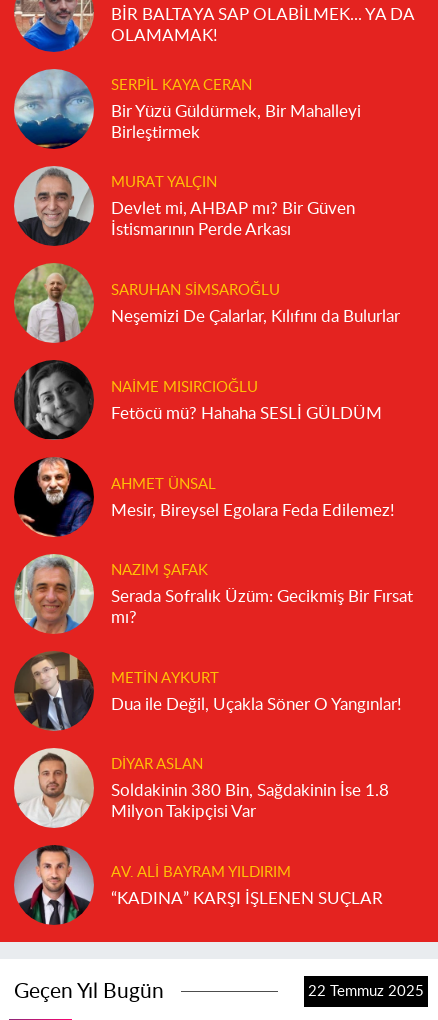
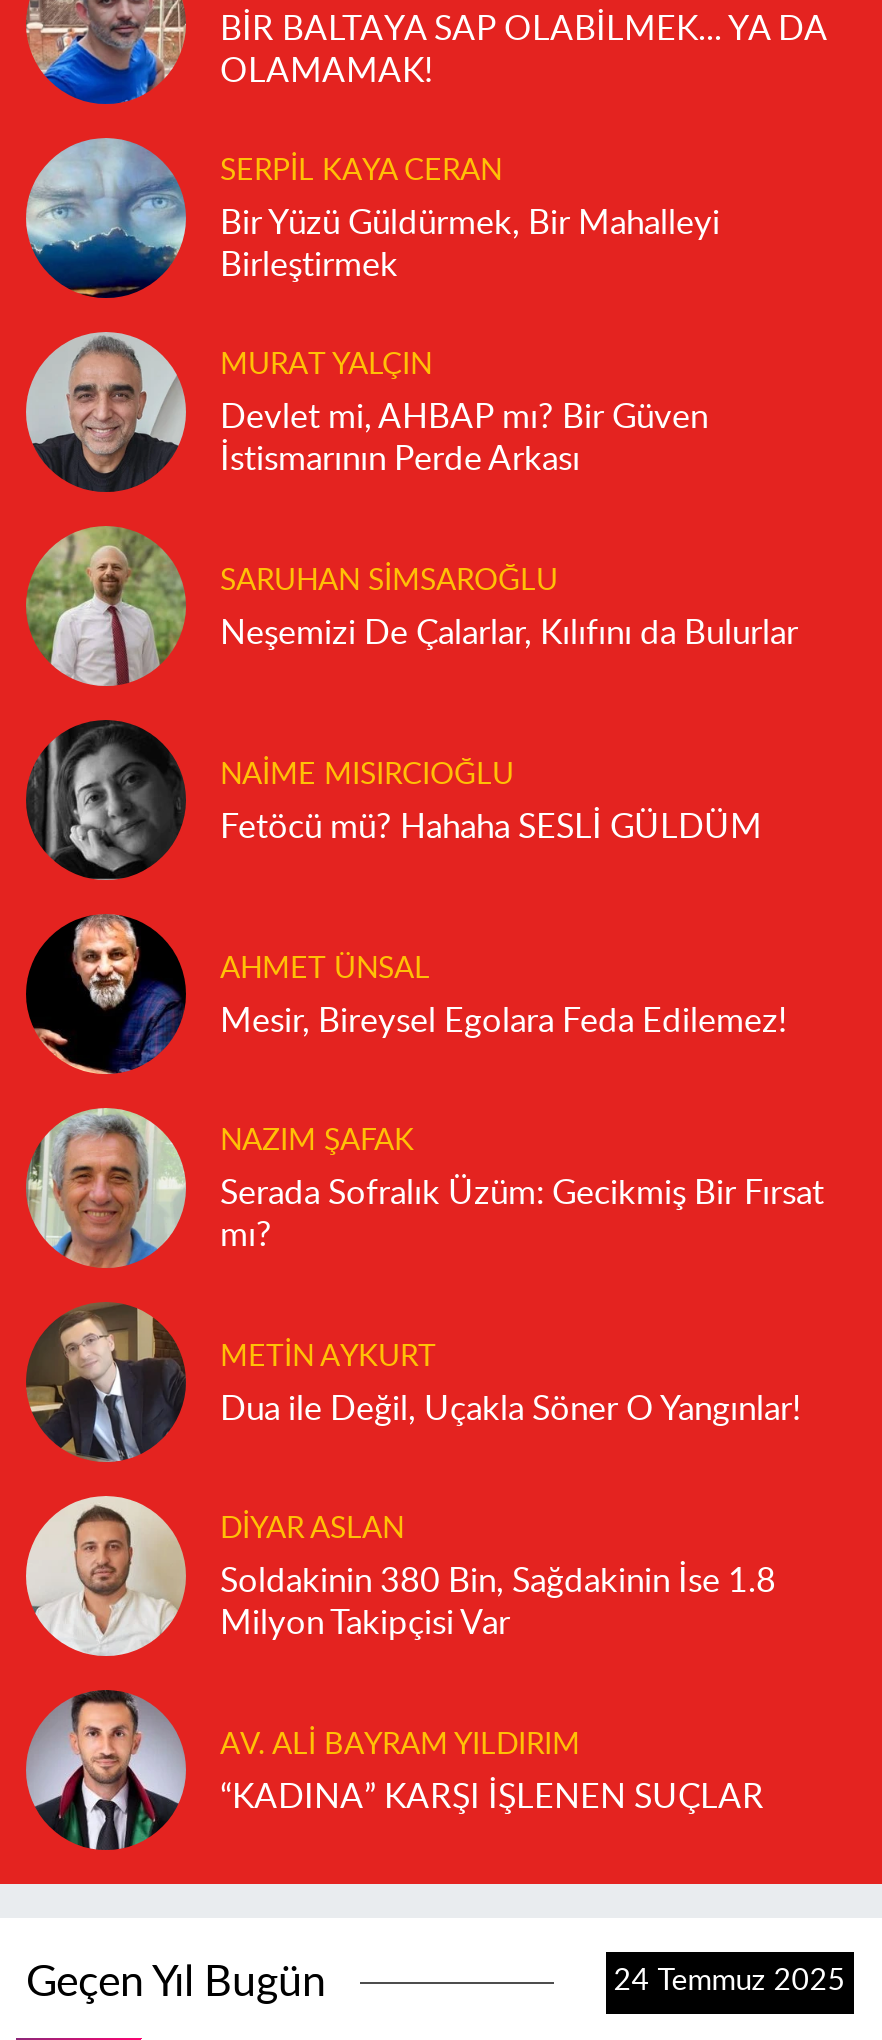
[308,984,424,999] 22 Temmuz 2025 -> [614,1967,846,1997] 24 Temmuz 2025

